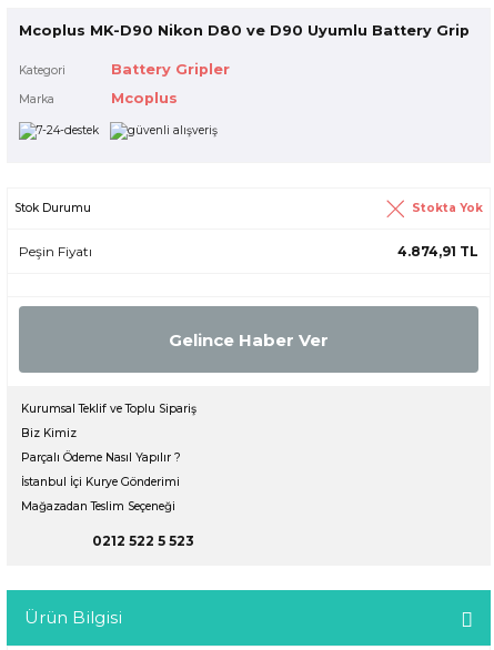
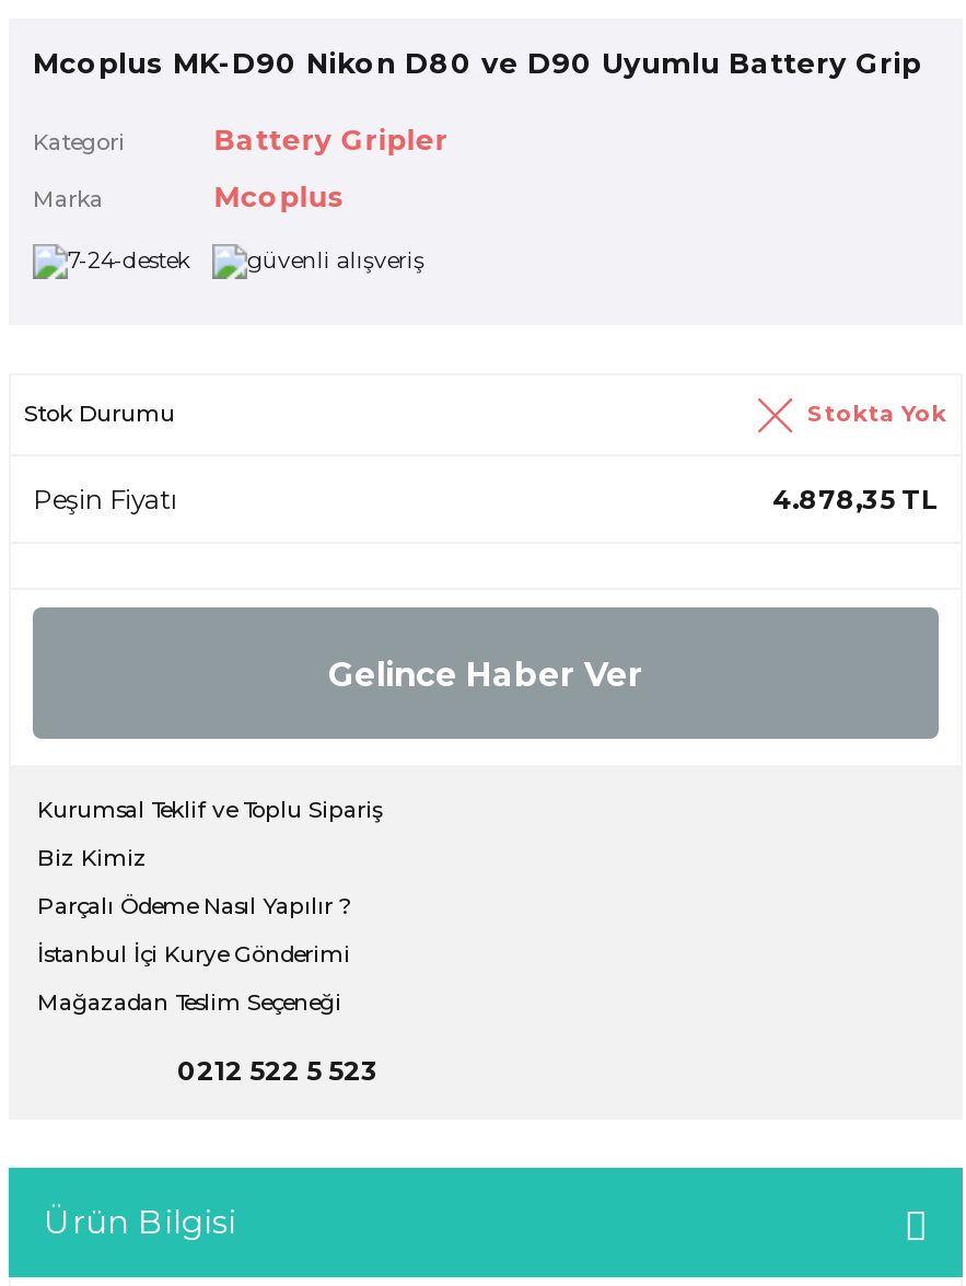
[397,243,478,260] 4.874,91 TL -> [772,484,939,517] 4.878,35 TL

